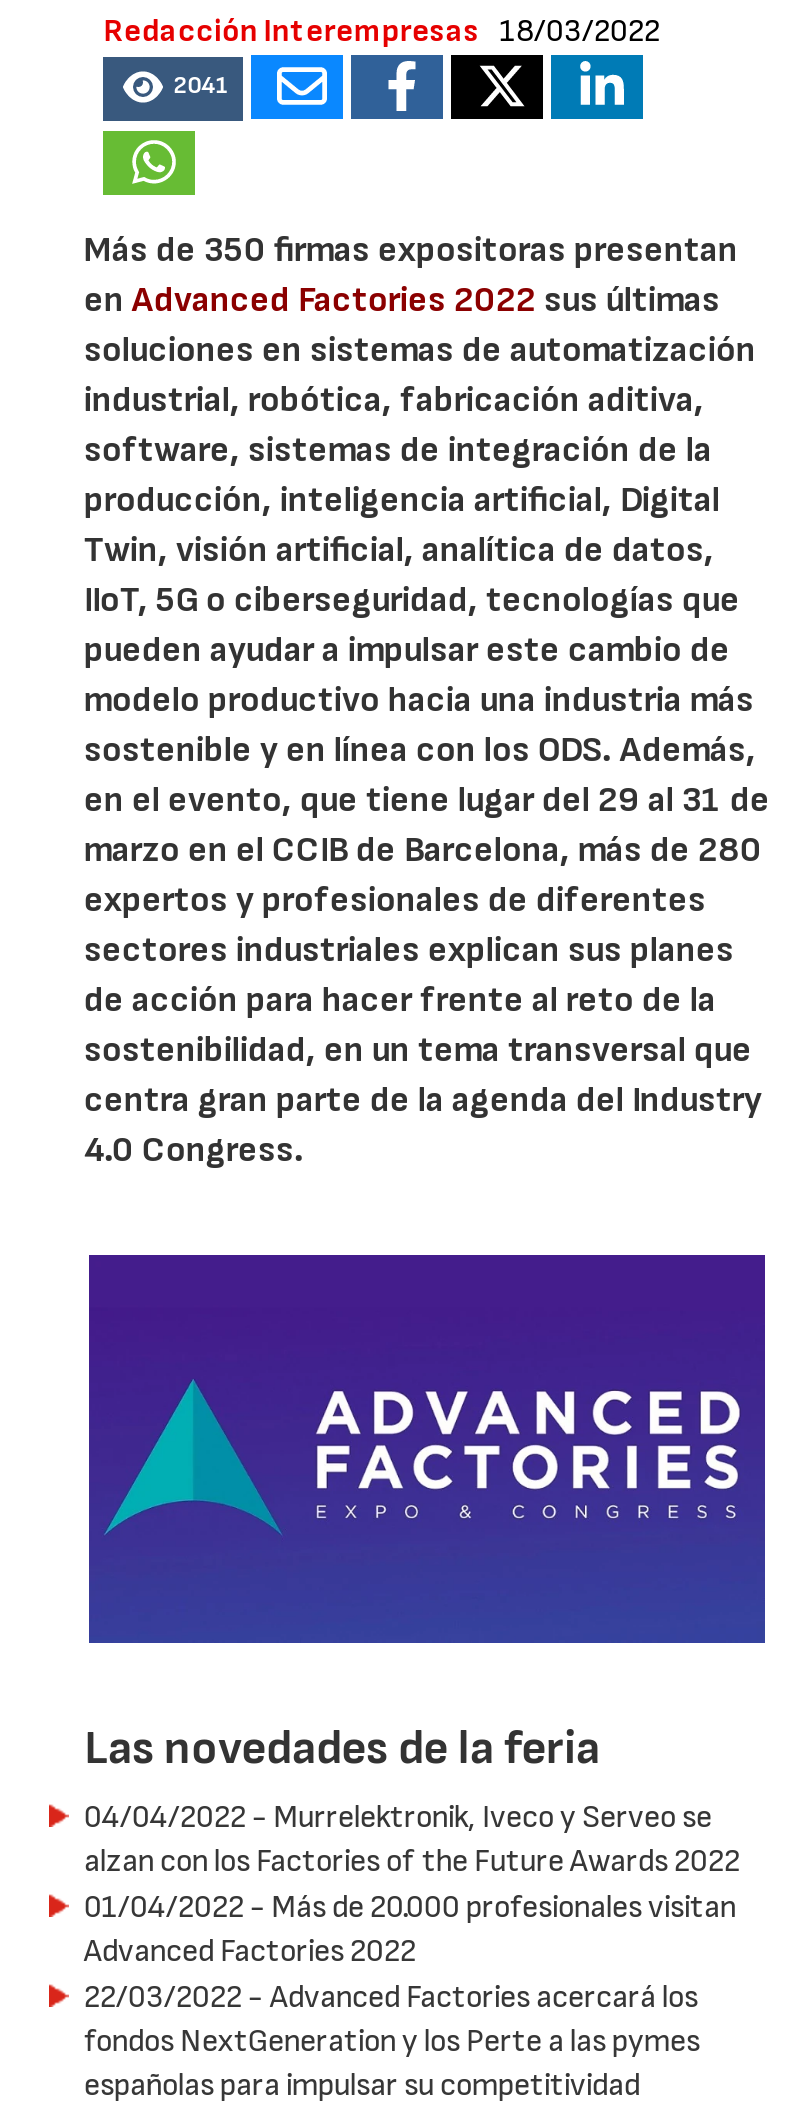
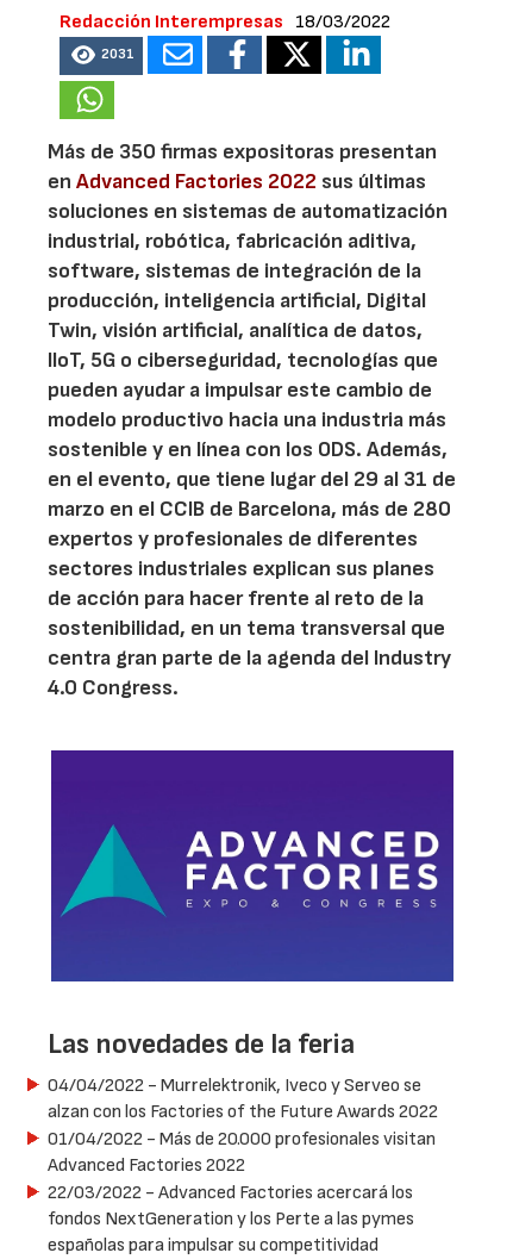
[174,71,230,101] 2041 -> [102,45,135,63] 2031

